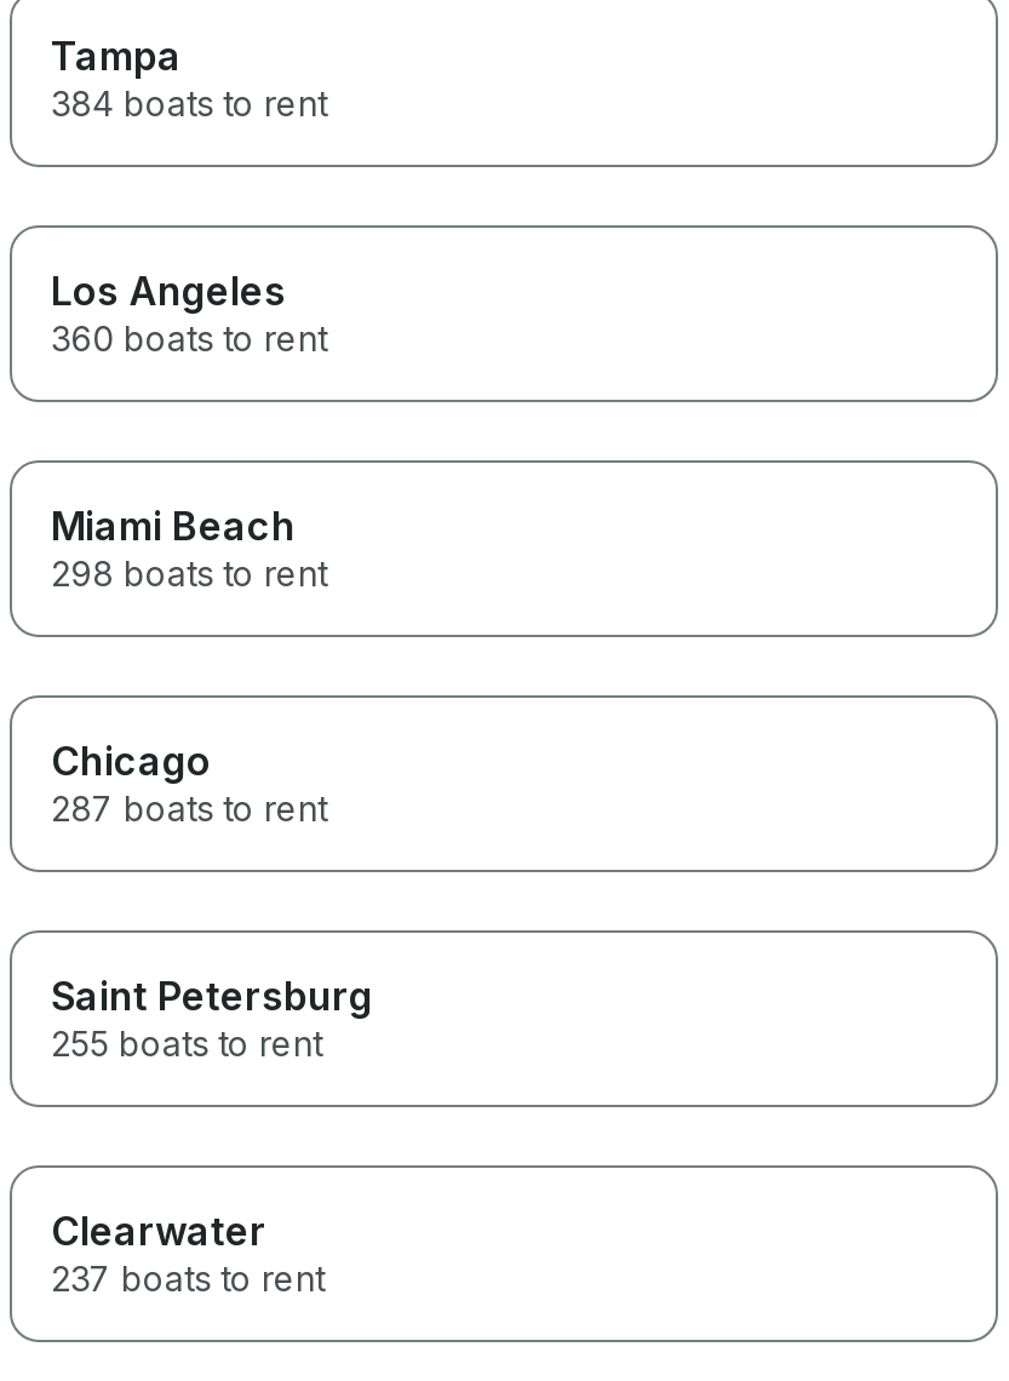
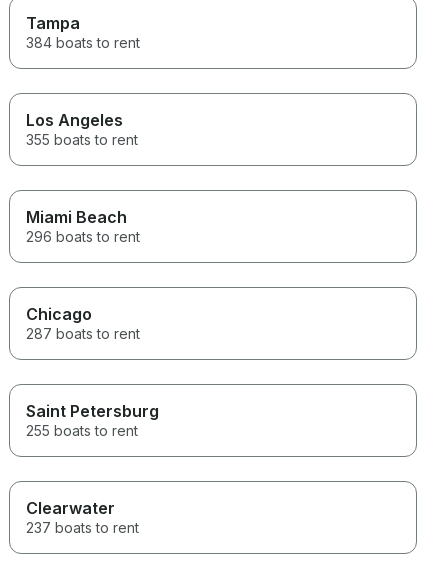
[51,318,327,359] 360 boats to rent -> [26,131,138,148] 355 boats to rent
[51,553,327,594] 298 boats to rent -> [26,228,140,245] 296 boats to rent

